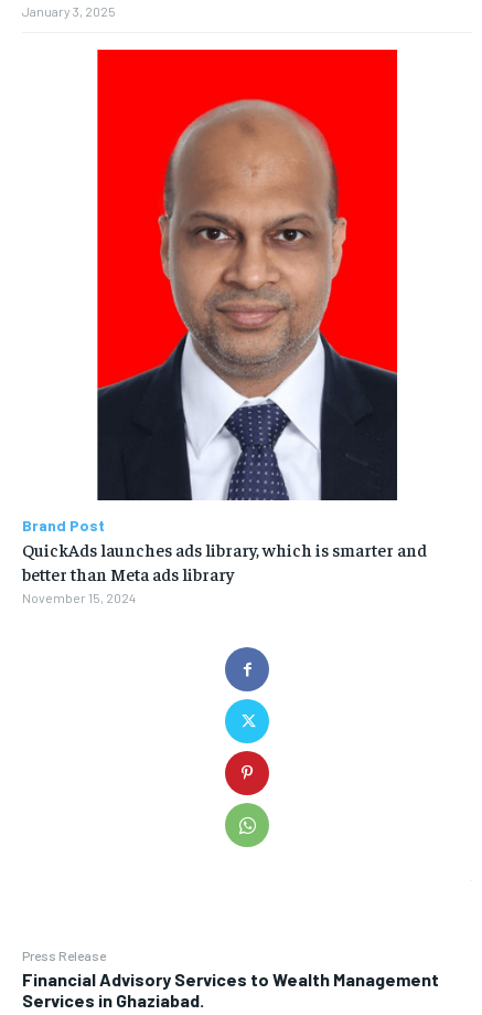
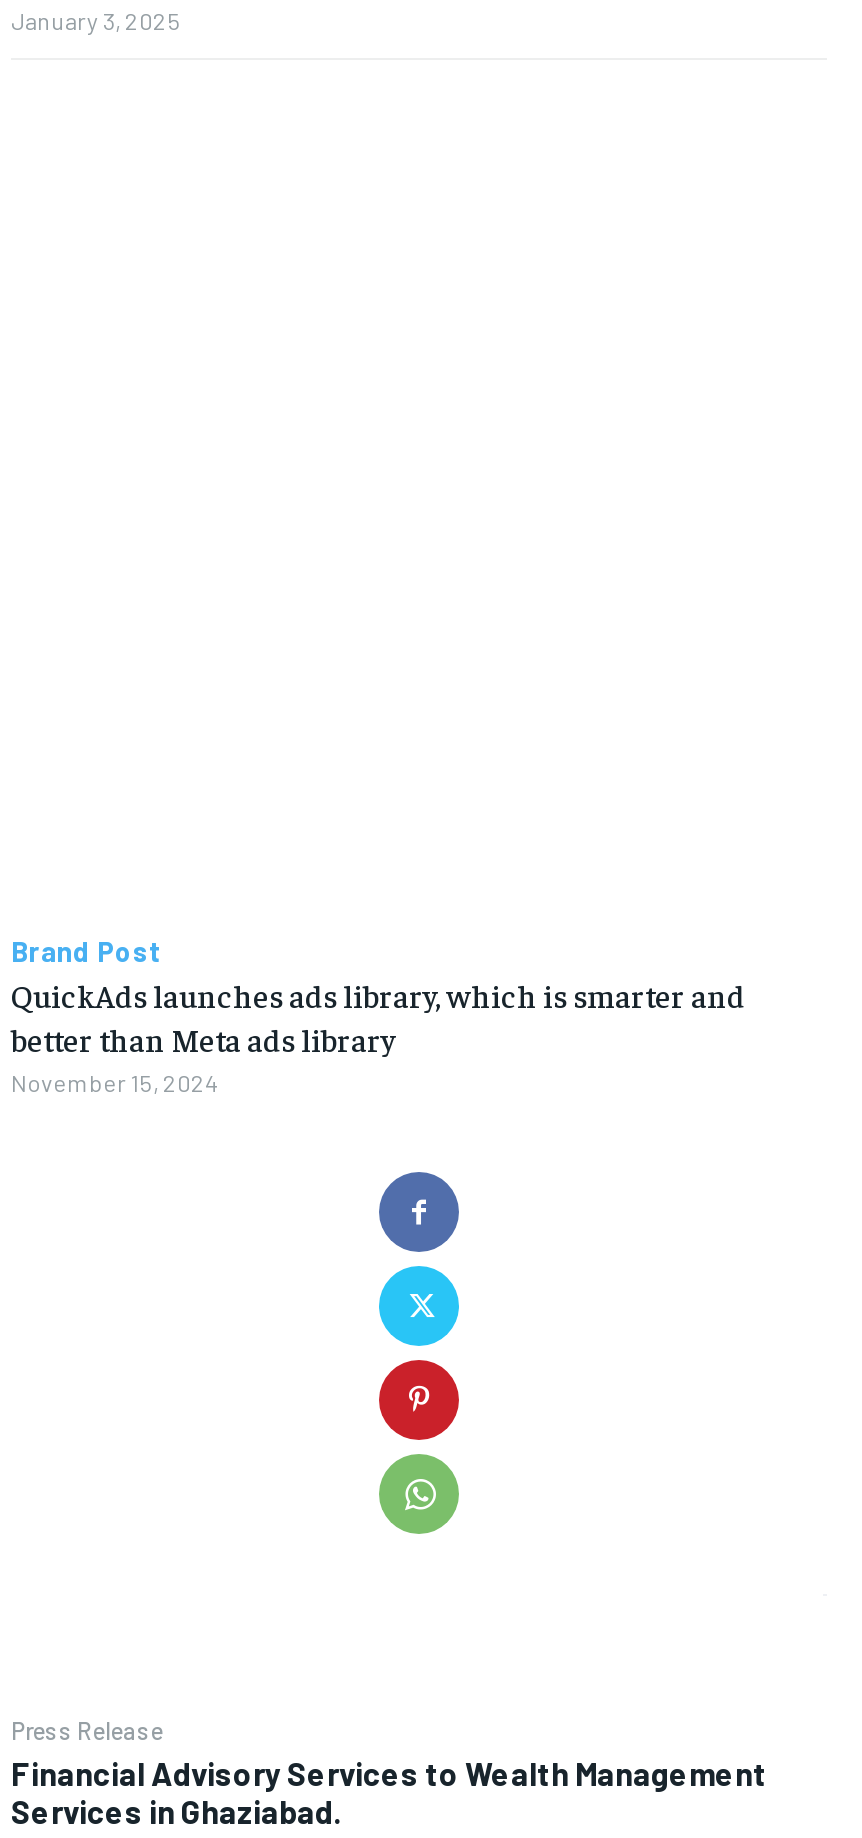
[96,49,398,501] [image] -> none

